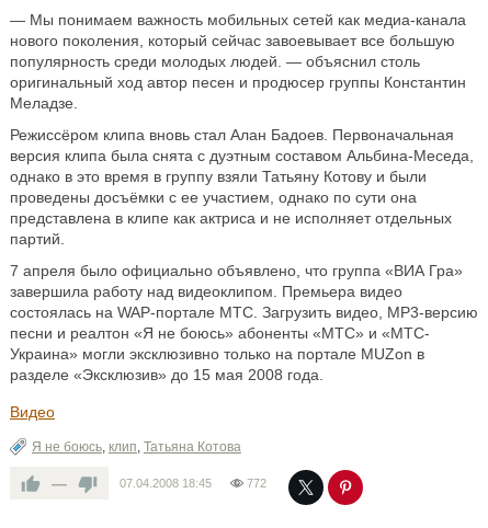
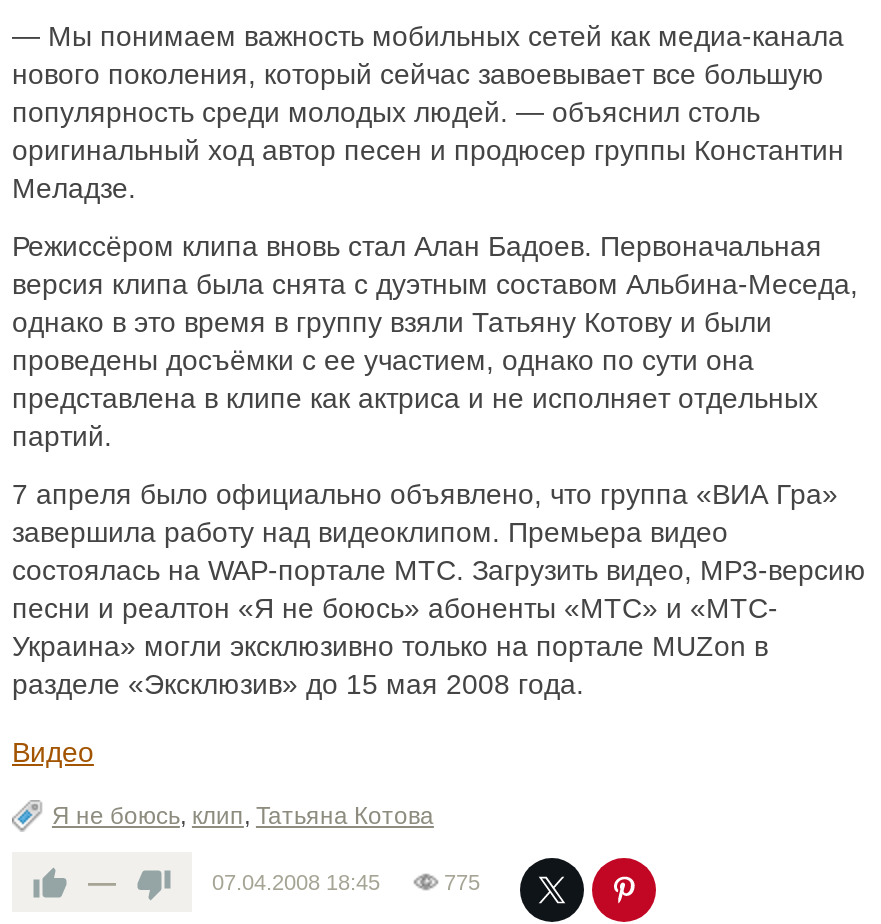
[247,476,266,489] 772 -> [444,869,480,893] 775

